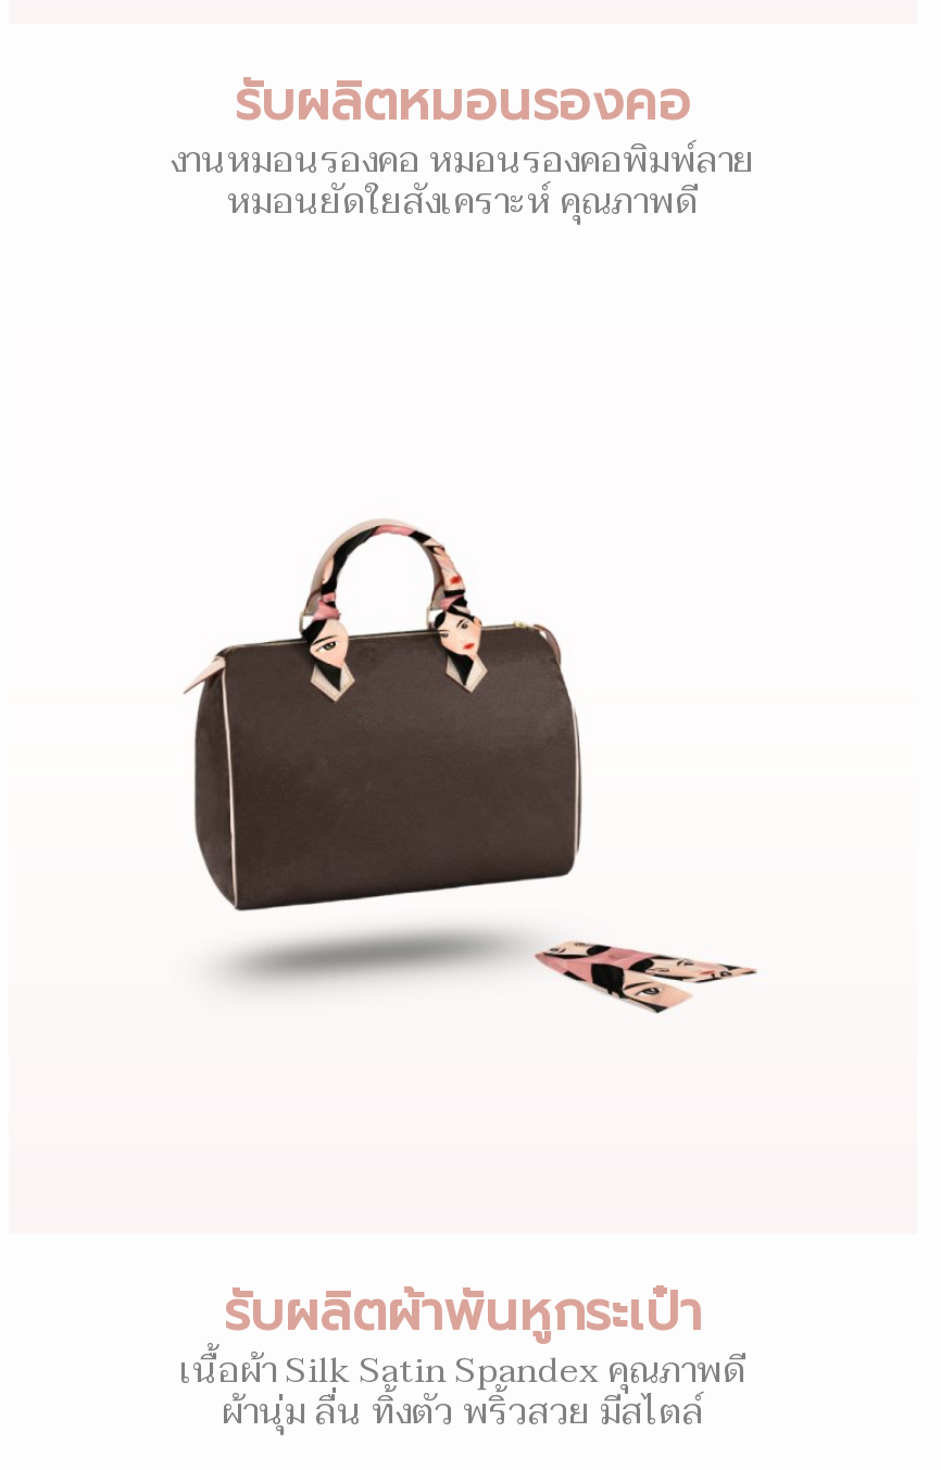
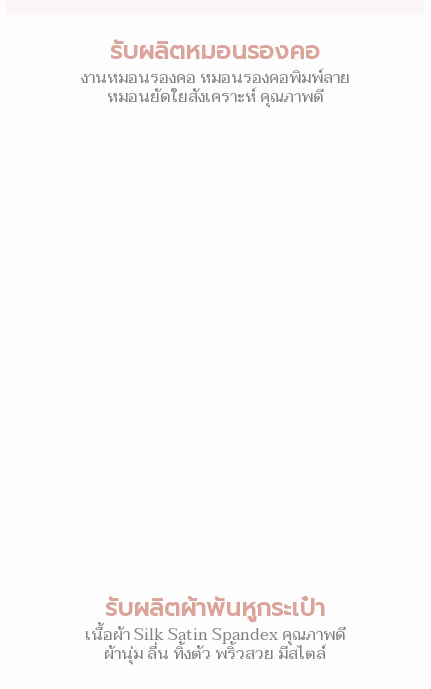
[183,519,758,1015] [image] -> none

